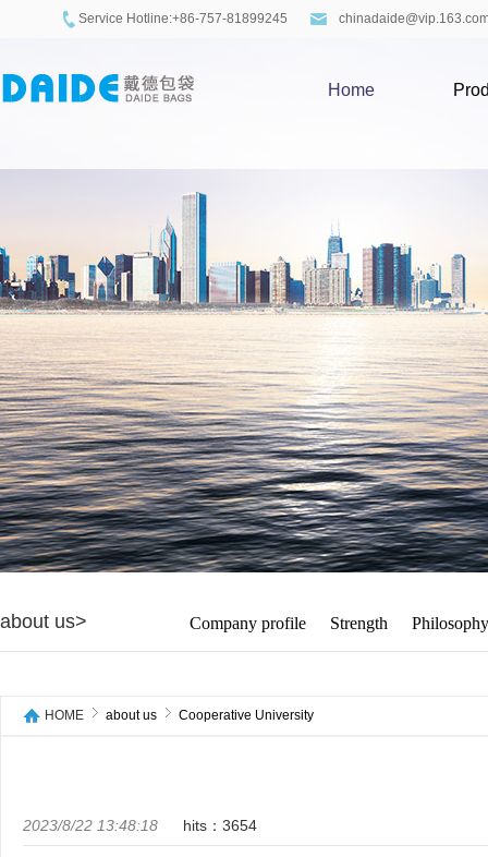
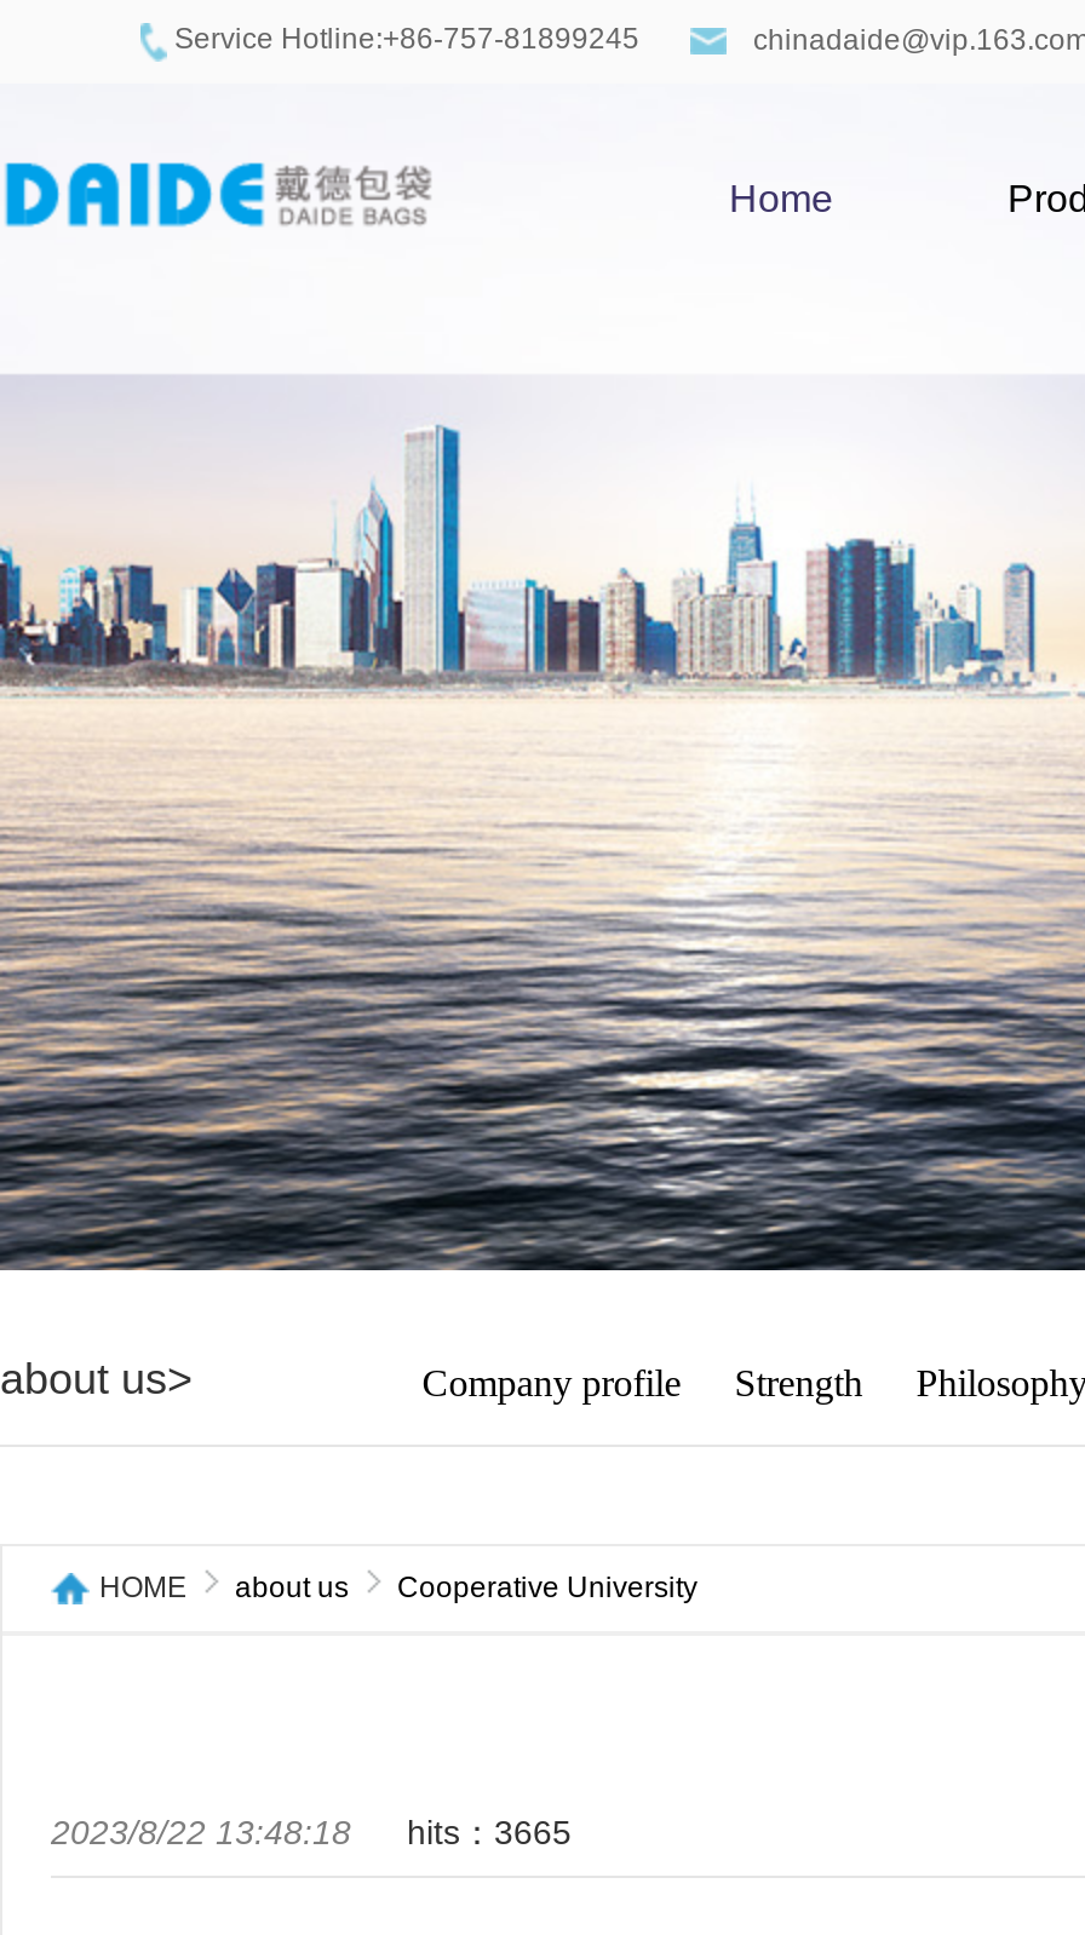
[23,817,257,834] 2023/8/22 13:48:18 hits：3654 -> [51,1813,572,1851] 2023/8/22 13:48:18 hits：3665

